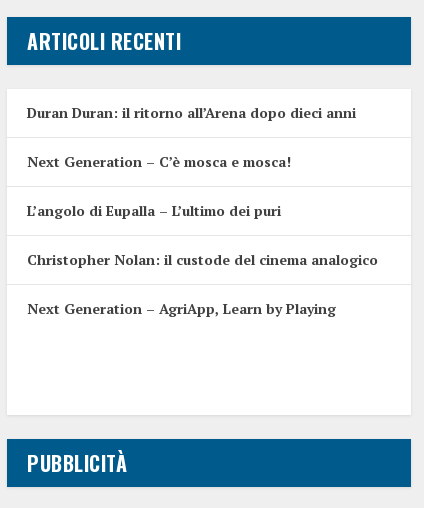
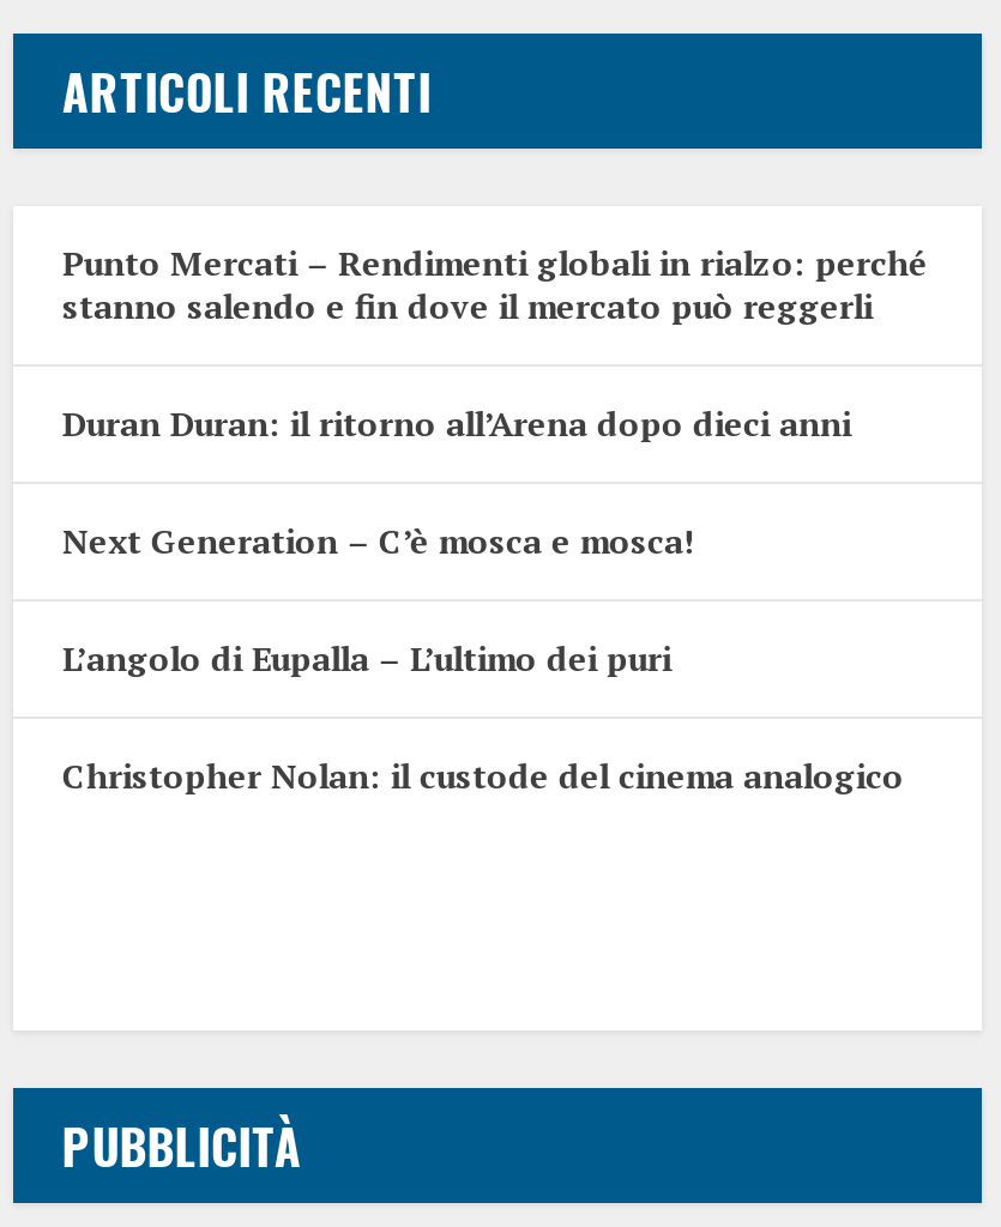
none -> [62,239,928,328] Punto Mercati – Rendimenti globali in rialzo: perché | stanno salendo e fin dove il mercato può reggerli
moved [27,103,378,269] -> [62,399,904,797]: Duran Duran: il ritorno all’Arena dopo dieci anni | Next Generation – C’è mosca e mosca! | L’angolo di Eupalla – L’ultimo dei puri | Christopher Nolan: il custode del cinema analogico
[27,299,336,318] Next Generation – AgriApp, Learn by Playing -> none

